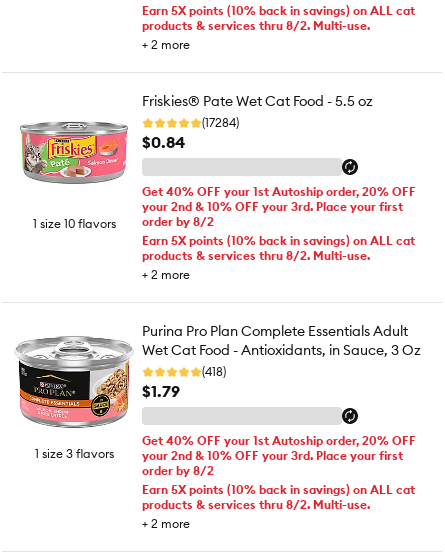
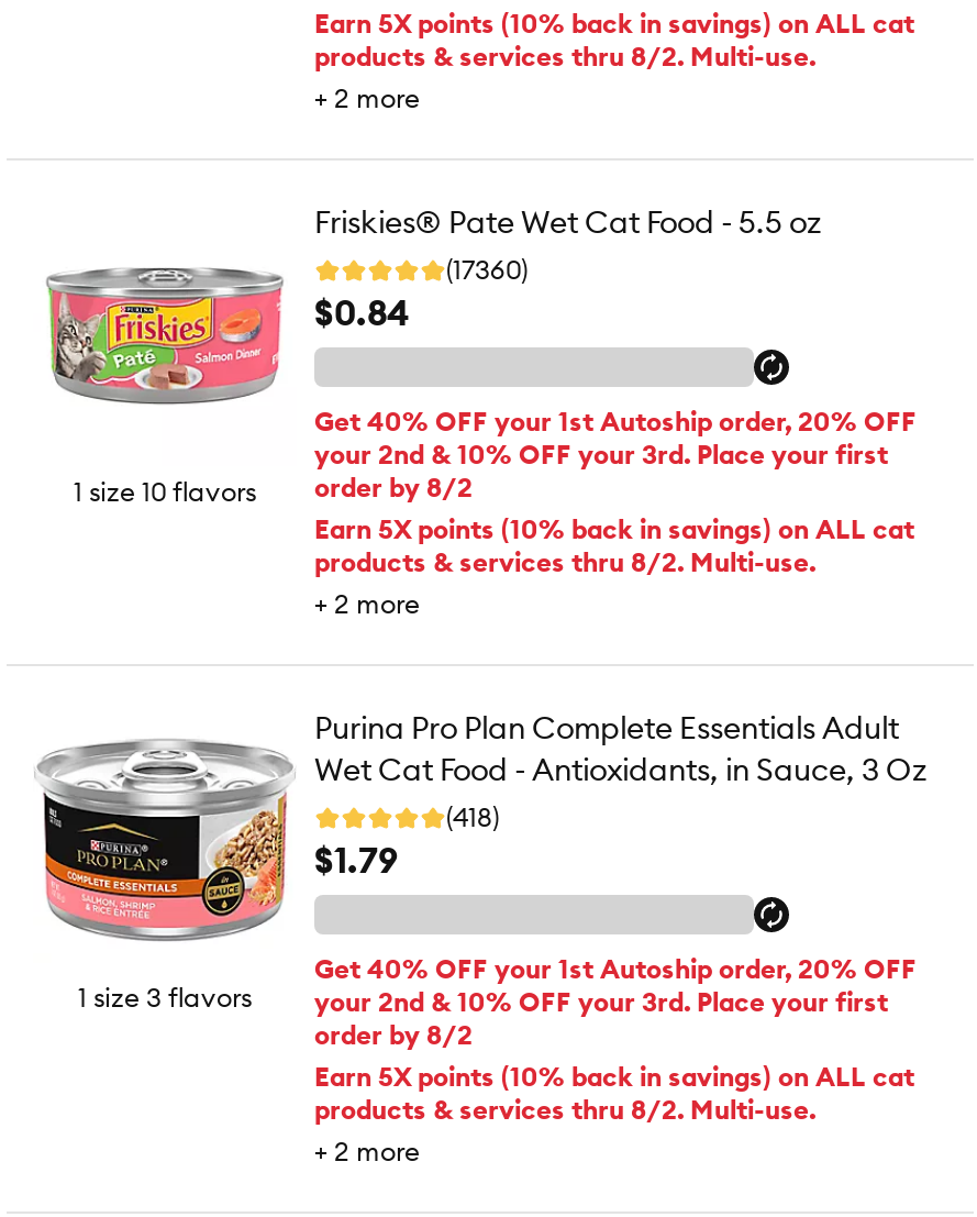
[202,115,239,130] (17284) -> [446,253,528,286] (17360)

